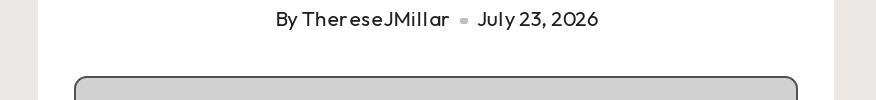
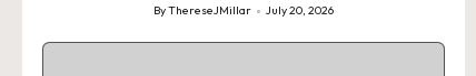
[275,6,597,32] ByThereseJMillar July 23, 2026 -> [154,3,334,18] ByThereseJMillar July 20, 2026

